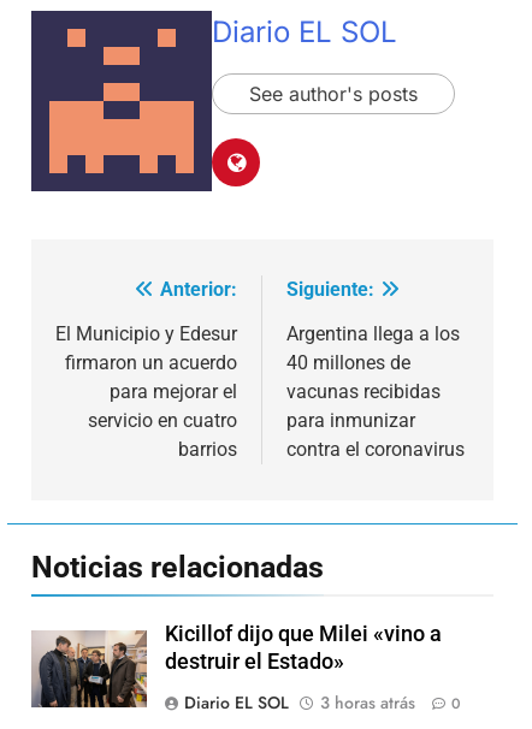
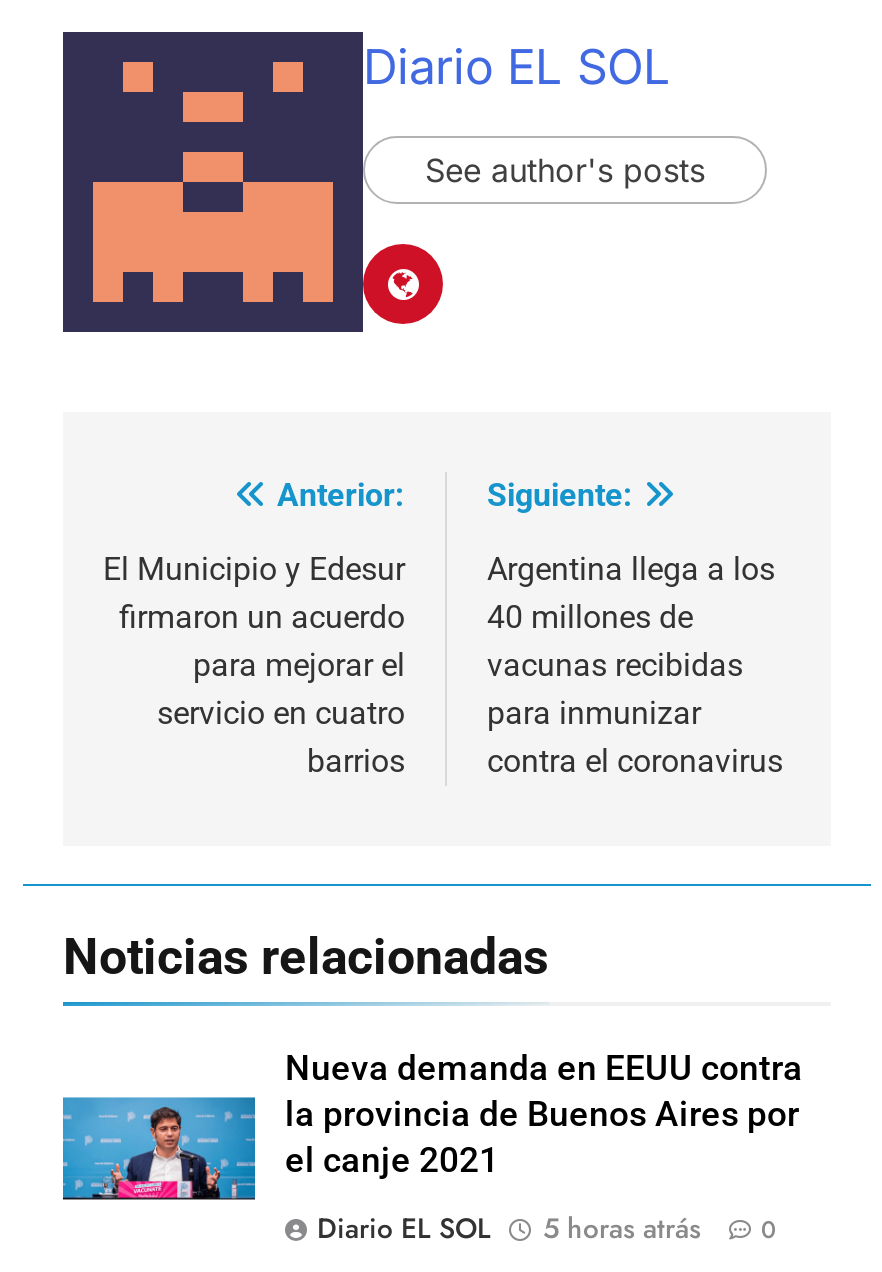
[30,622,442,709] [image] | Kicillof dijo que Milei «vino a | destruir el Estado» -> [61,1047,803,1202] [image] | Nueva demanda en EEUU contra | la provincia de Buenos Aires por | el canje 2021
[184,690,461,714] Diario EL SOL 3 horas atrás 0 -> [317,1207,777,1247] Diario EL SOL 5 horas atrás 0

